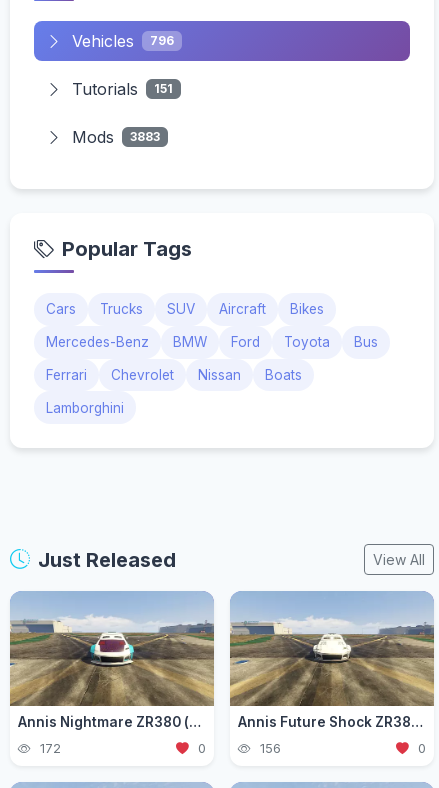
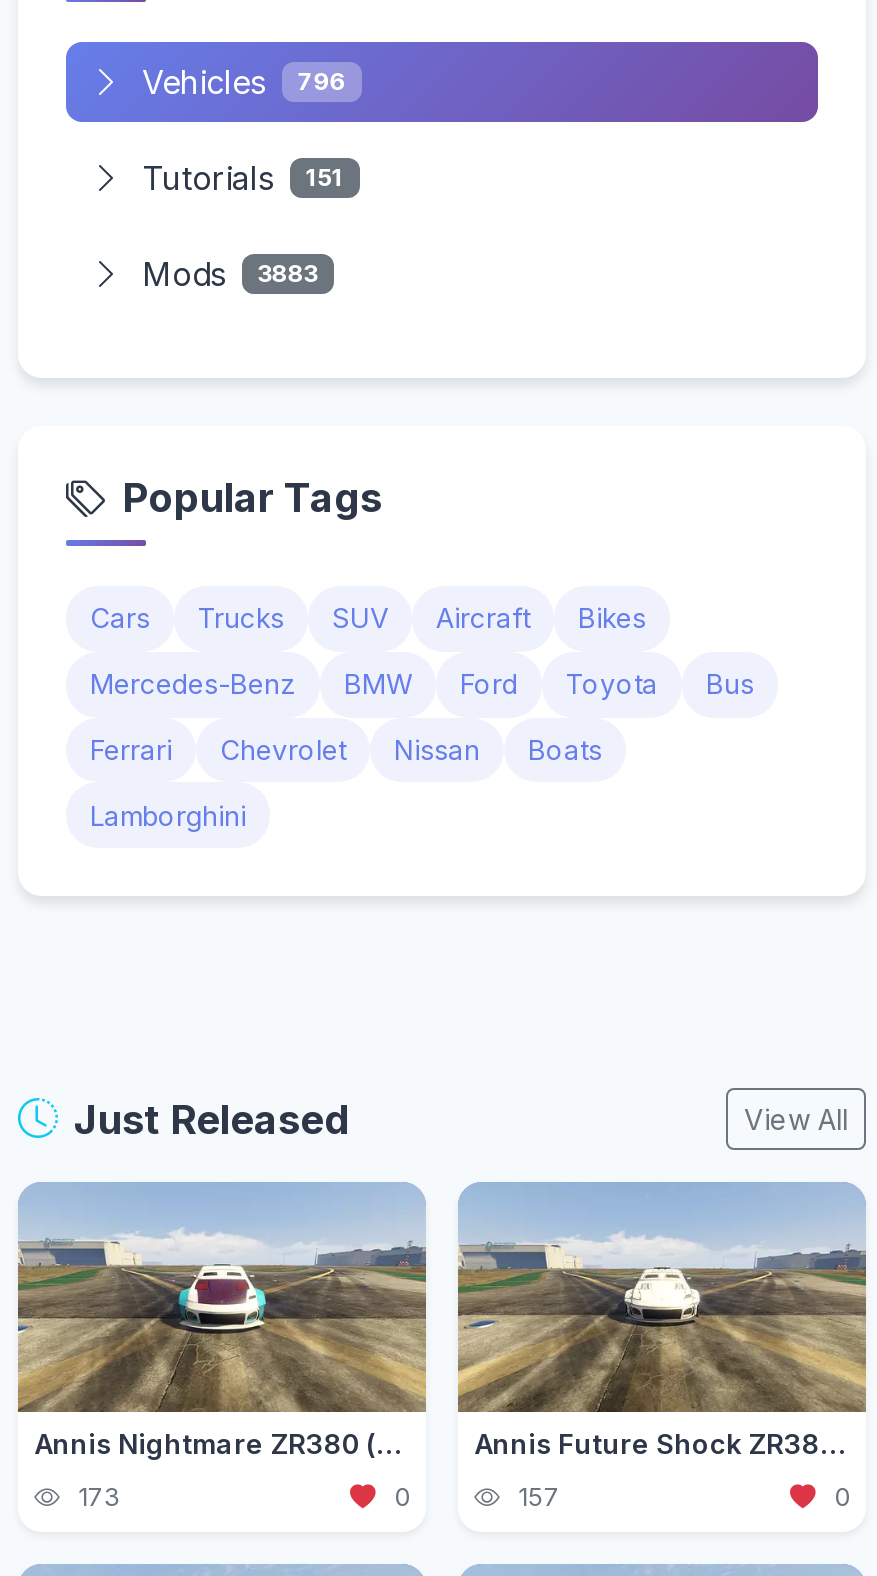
[40,741,61,756] 172 -> [78,1482,120,1512] 173
[260,741,281,756] 156 -> [518,1482,560,1512] 157

